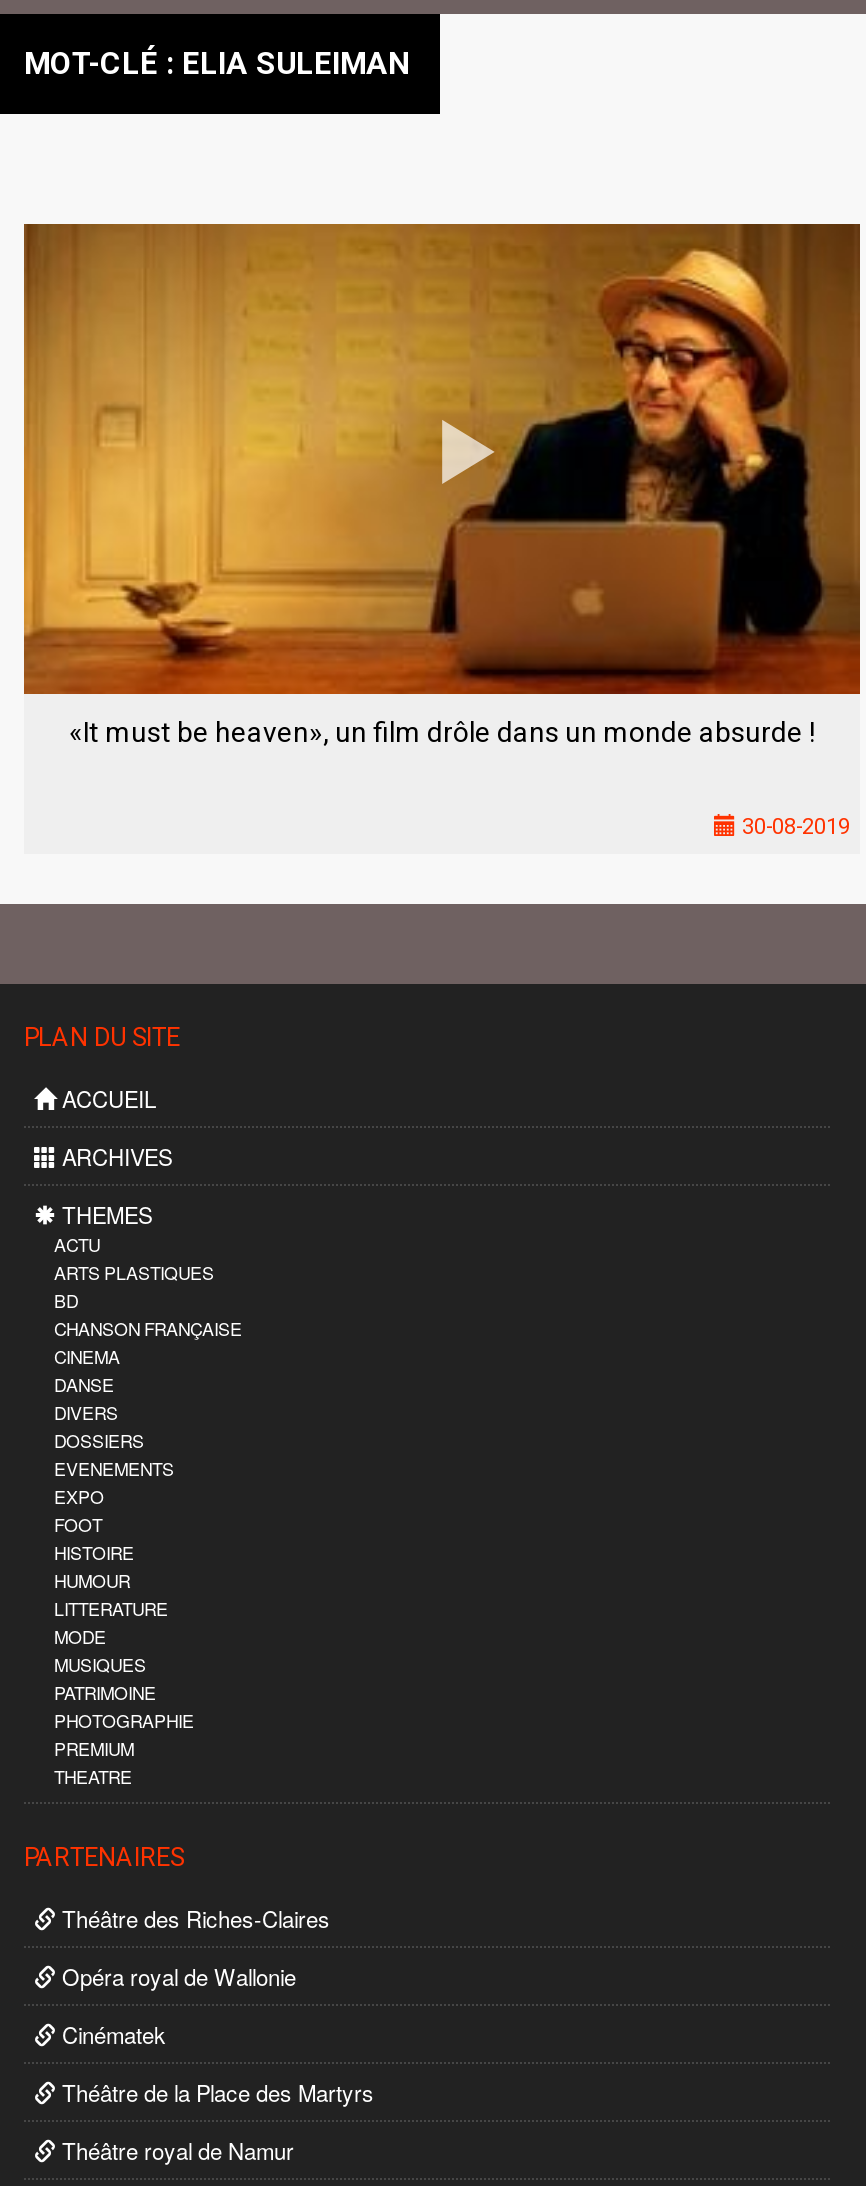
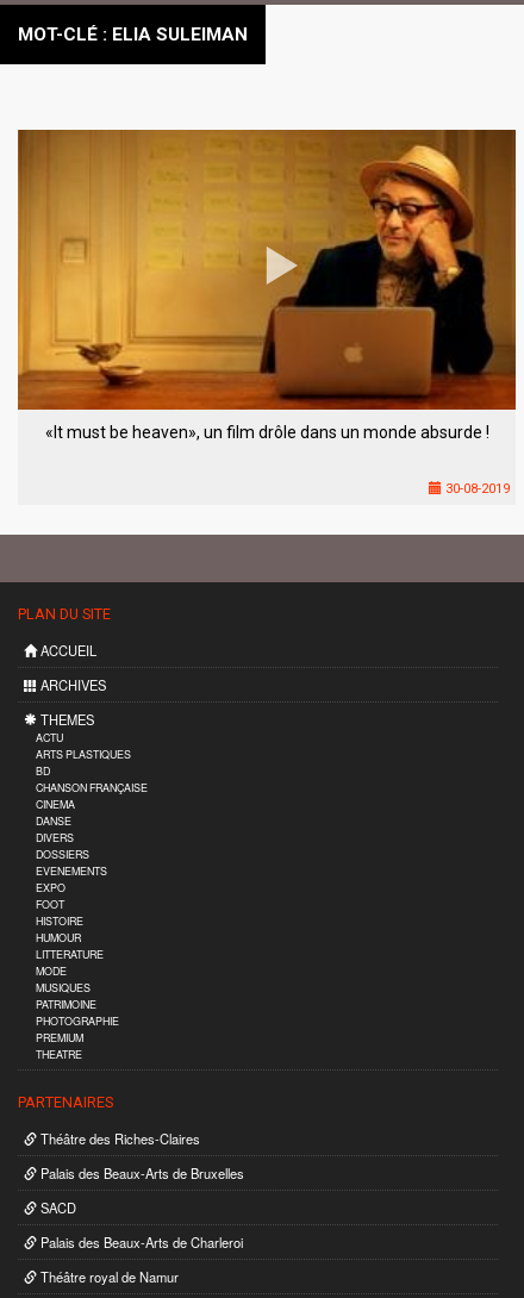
[56,1960,296,1992] Opéra royal de Wallonie -> [37,1164,244,1183] Palais des Beaux-Arts de Bruxelles
[56,2018,166,2050] Cinématek -> [37,1198,76,1217] SACD
[56,2076,374,2108] Théâtre de la Place des Martyrs -> [37,1233,243,1252] Palais des Beaux-Arts de Charleroi

